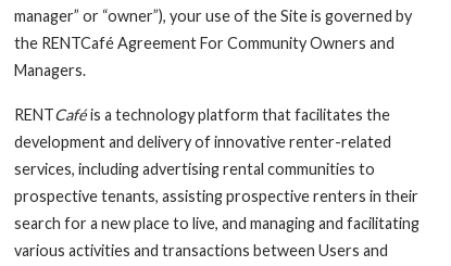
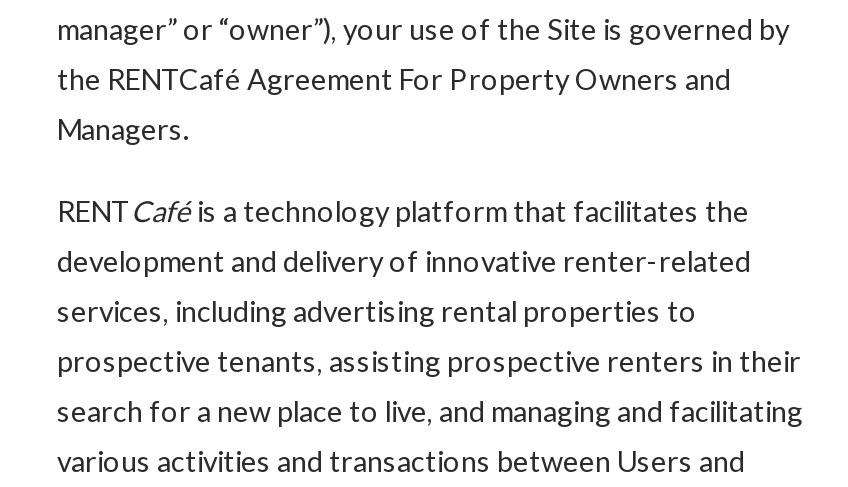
[14,34,394,52] the RENTCafé Agreement For Community Owners and -> [57,62,731,96] the RENTCafé Agreement For Property Owners and
[14,160,375,178] services, including advertising rental communities to -> [57,294,697,328] services, including advertising rental properties to

